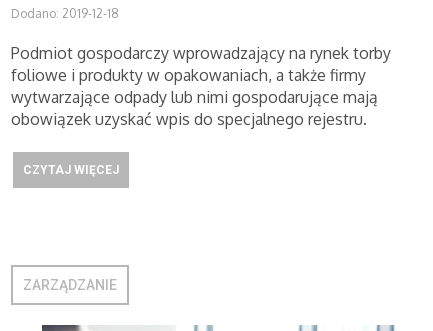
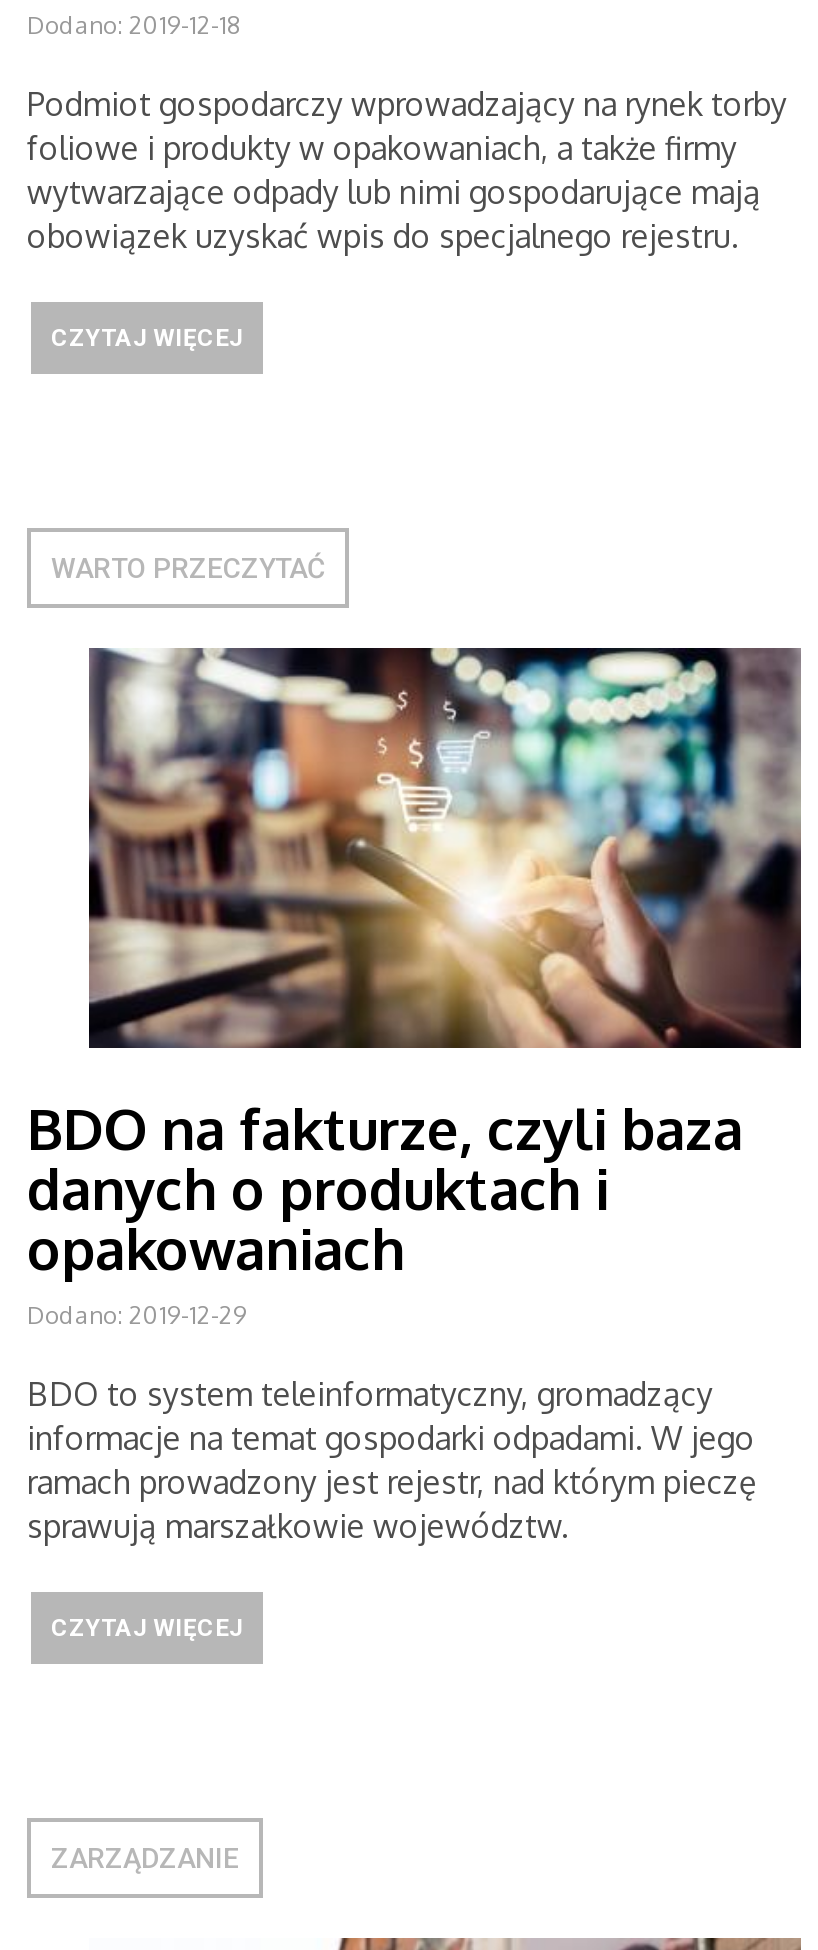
none -> [27,646,803,1642] [image] | BDO na fakturze, czyli baza | danych o produktach i | opakowaniach | Dodano: 2019-12-29 | BDO to system teleinformatyczny, gromadzący | informacje na temat gospodarki odpadami. W jego | ramach prowadzony jest rejestr, nad którym pieczę | sprawują marszałkowie województw. | CZYTAJ WIĘCEJ
none -> [51,552,325,584] WARTO PRZECZYTAĆ

